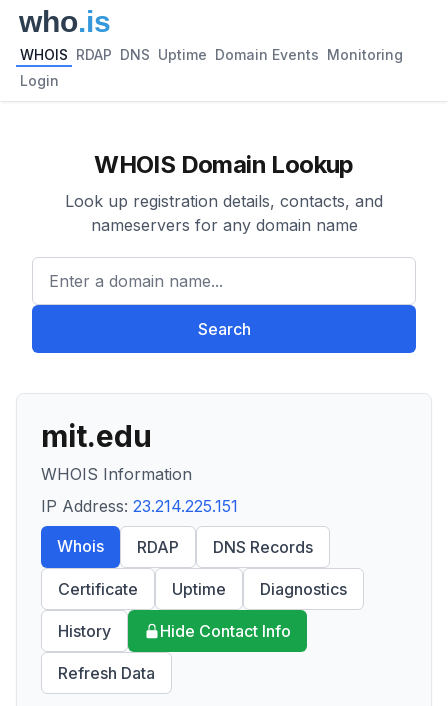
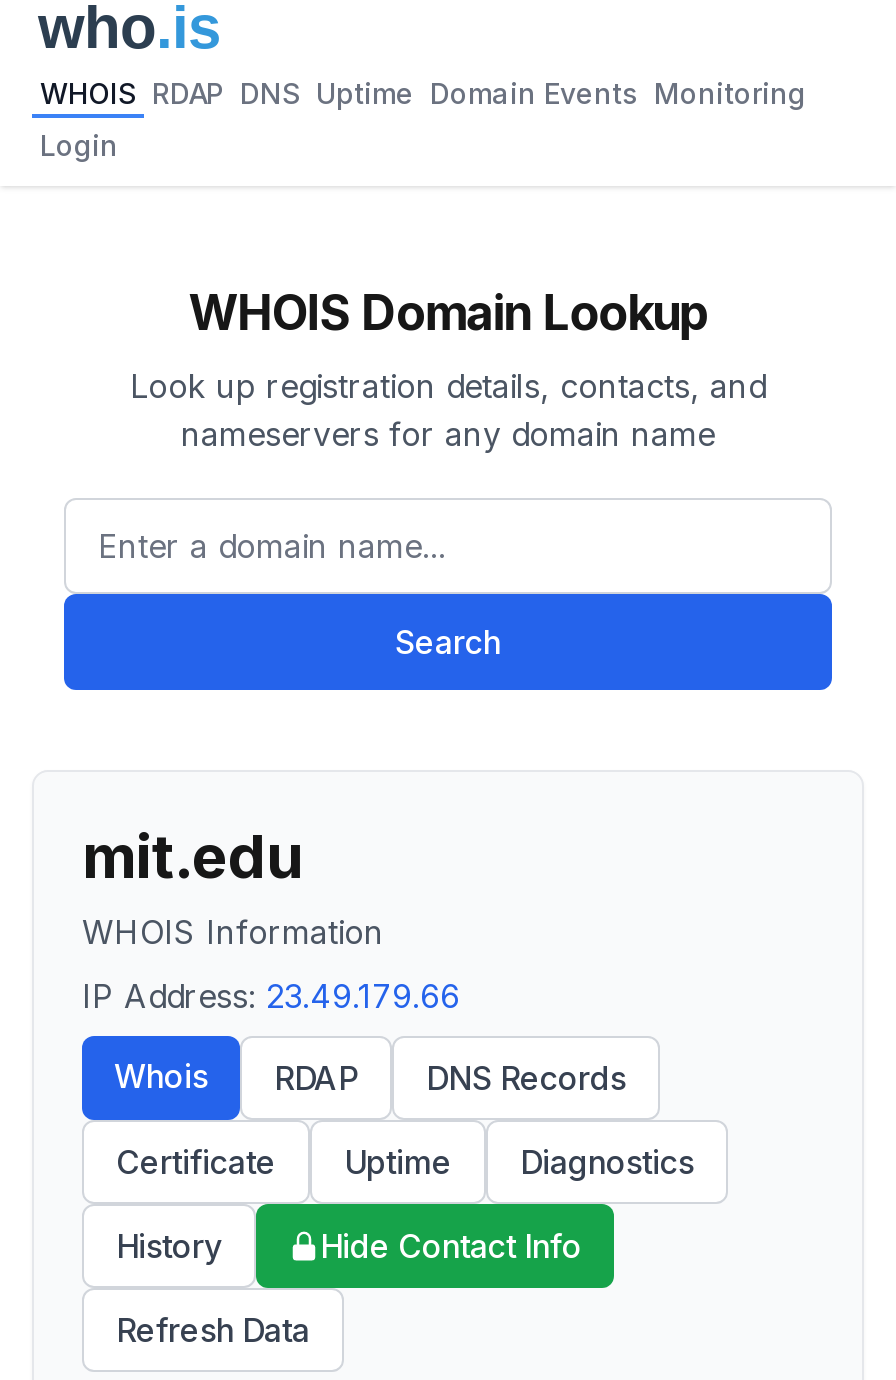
[41,496,238,516] IP Address: 23.214.225.151 -> [82,976,460,1016] IP Address: 23.49.179.66

